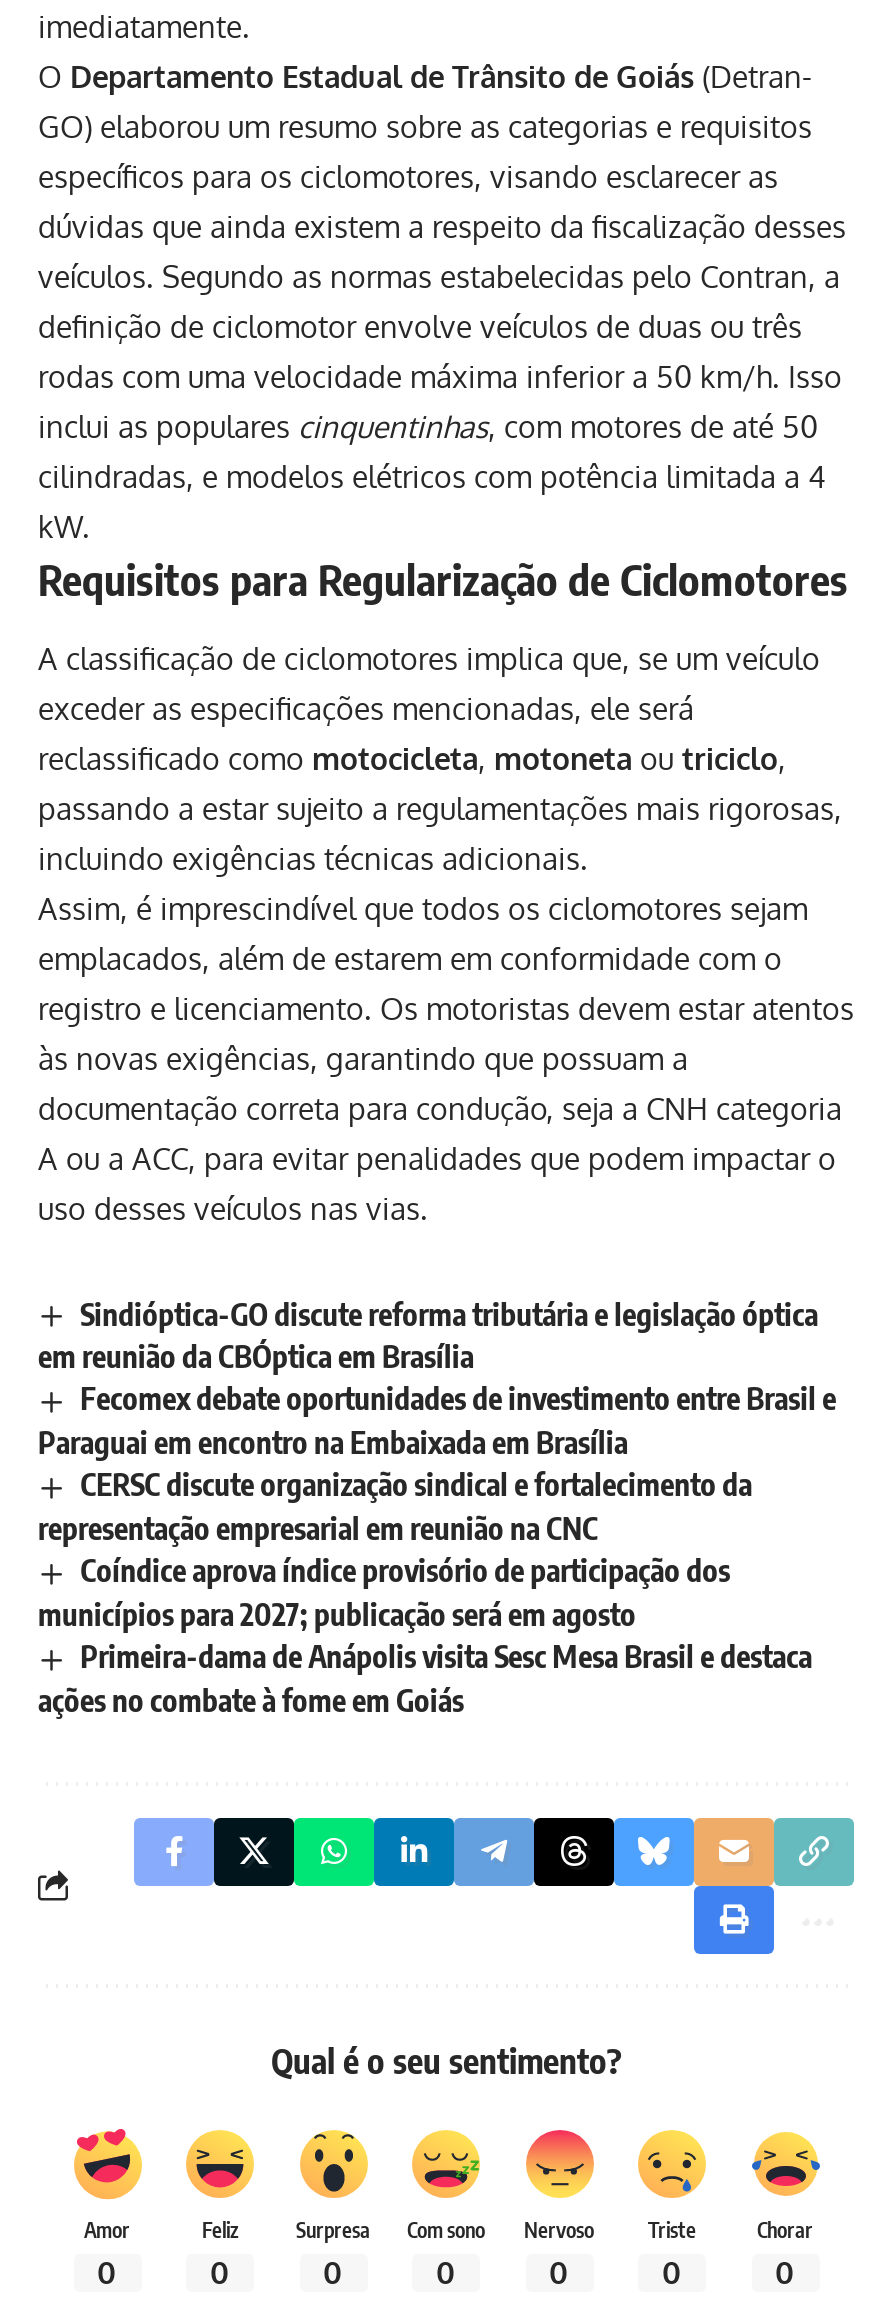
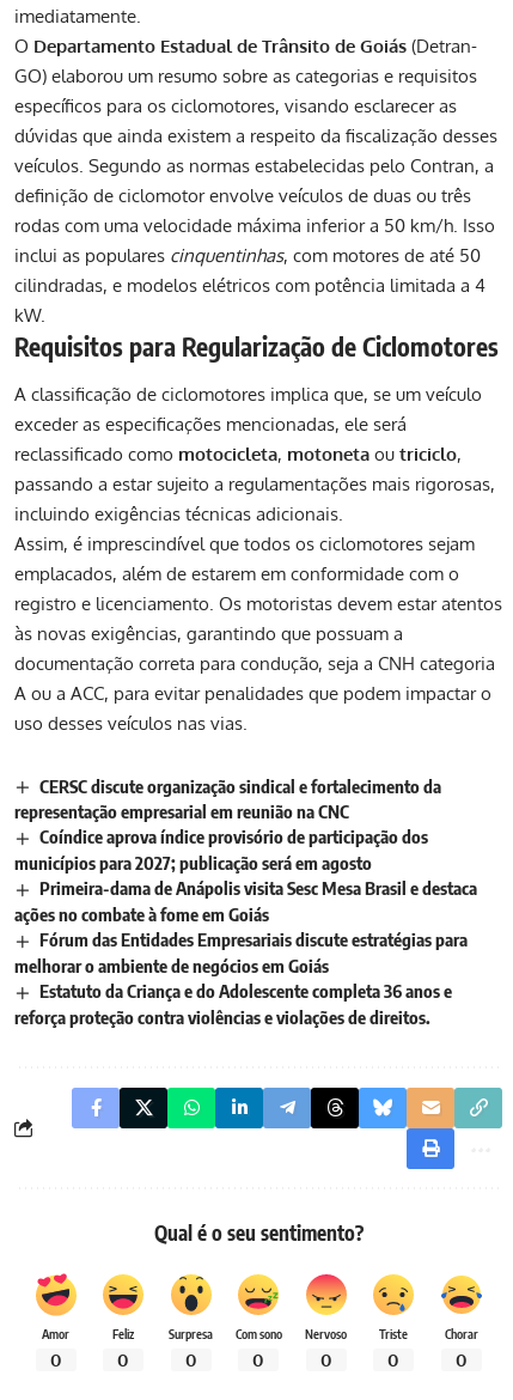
[38,1295,836,1461] Sindióptica-GO discute reforma tributária e legislação óptica | em reunião da CBÓptica em Brasília | Fecomex debate oportunidades de investimento entre Brasil e | Paraguai em encontro na Embaixada em Brasília -> none
moved [38,1467,812,1718] -> [14,775,477,925]: CERSC discute organização sindical e fortalecimento da | representação empresarial em reunião na CNC | Coíndice aprova índice provisório de participação dos | municípios para 2027; publicação será em agosto | Primeira-dama de Anápolis visita Sesc Mesa Brasil e destaca | ações no combate à fome em Goiás
none -> [14,929,468,1028] Fórum das Entidades Empresariais discute estratégias para | melhorar o ambiente de negócios em Goiás | Estatuto da Criança e do Adolescente completa 36 anos e | reforça proteção contra violências e violações de direitos.

